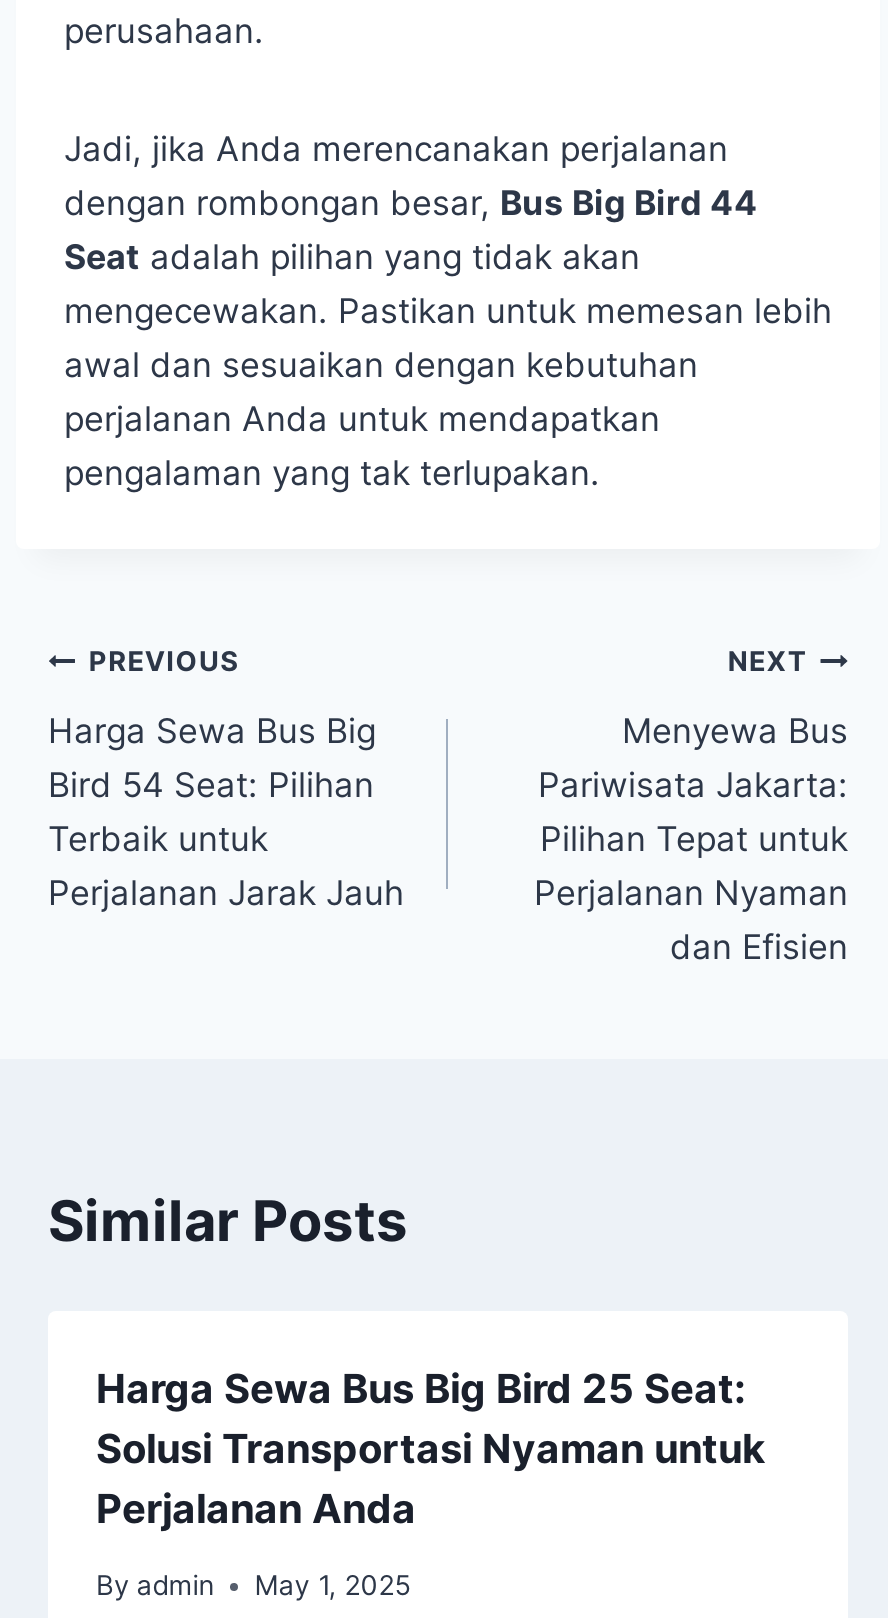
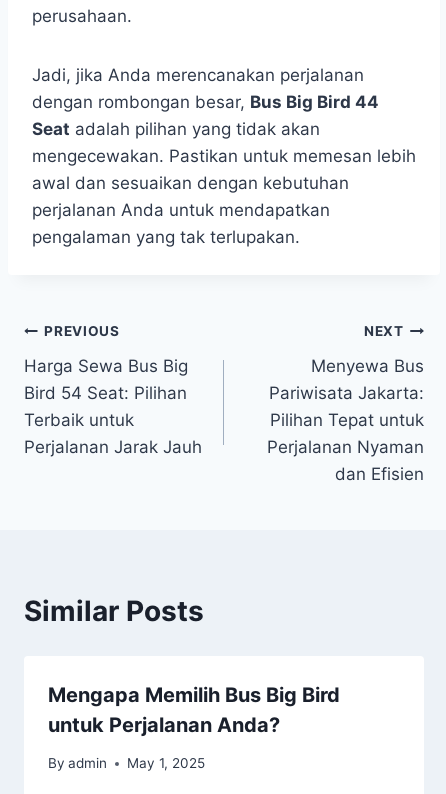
[96,1364,766,1532] Harga Sewa Bus Big Bird 25 Seat: | Solusi Transportasi Nyaman untuk | Perjalanan Anda -> [48,682,340,736] Mengapa Memilih Bus Big Bird | untuk Perjalanan Anda?

